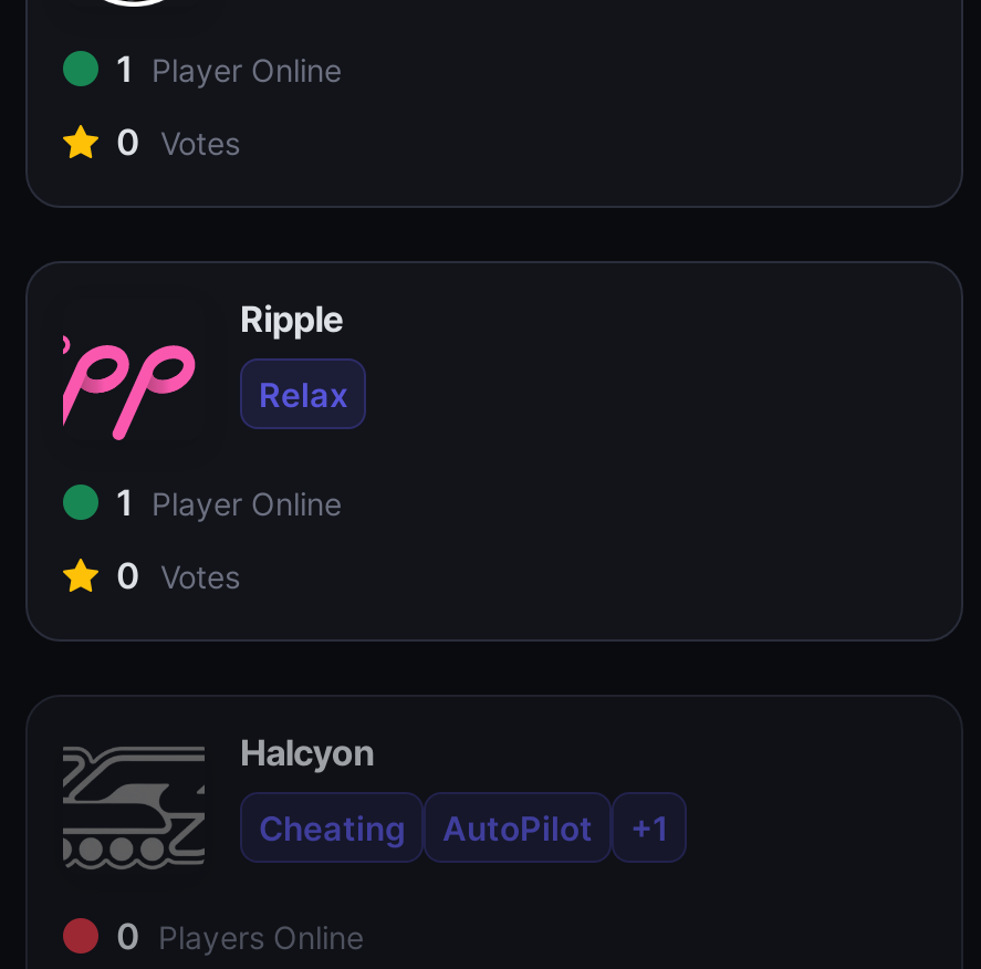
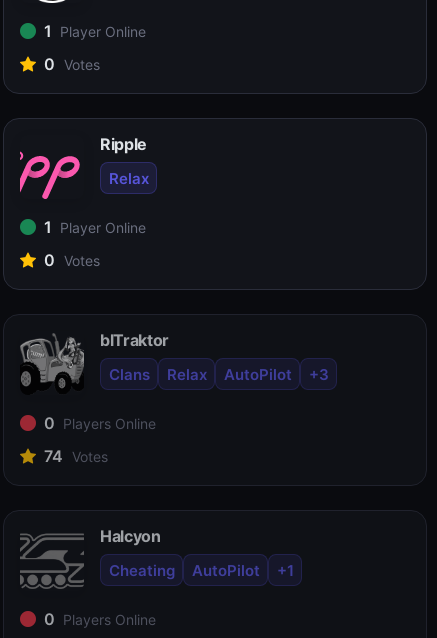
none -> [20,330,328,466] [image] | blTraktor | Clans | Relax | AutoPilot | +3 | 0 Players Online | 74 Votes

